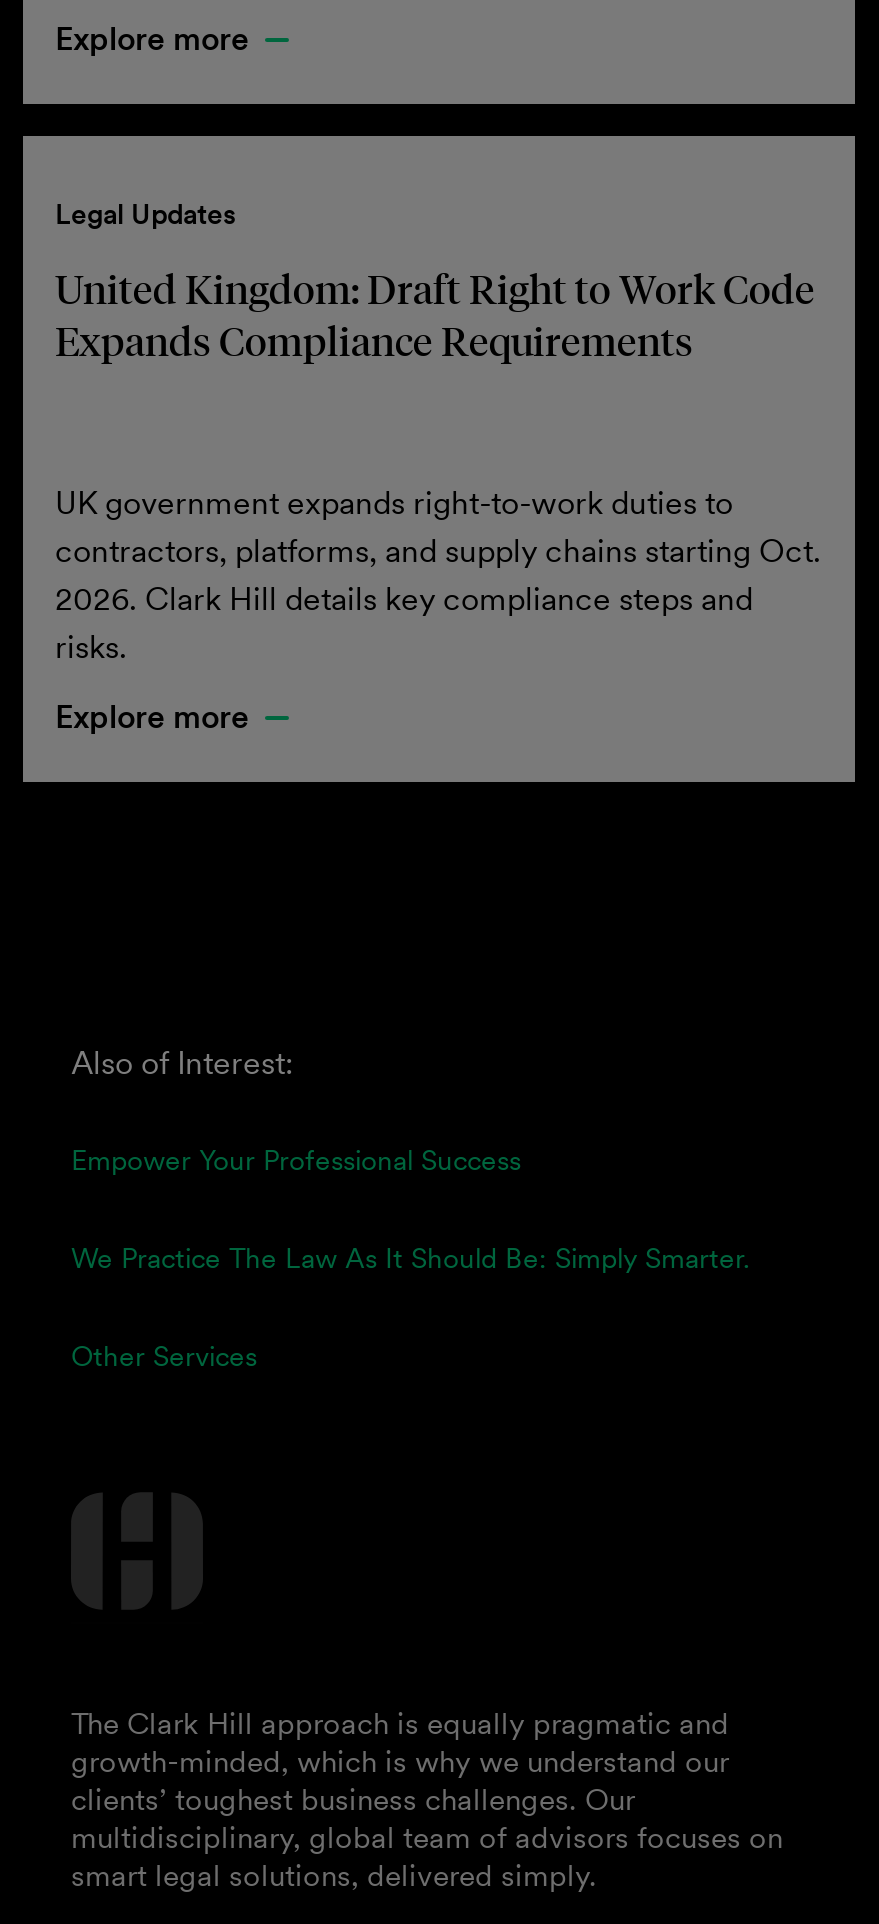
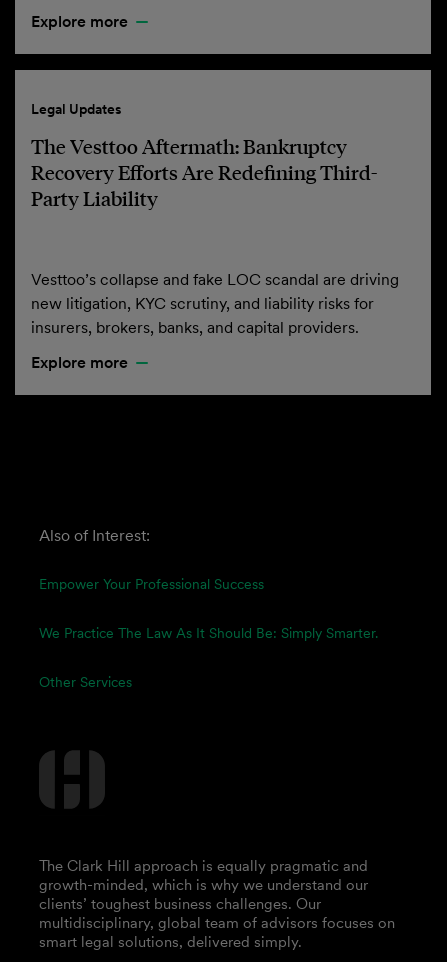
[55,262,815,366] United Kingdom: Draft Right to Work Code | Expands Compliance Requirements -> [31,133,377,211] The Vesttoo Aftermath: Bankruptcy | Recovery Efforts Are Redefining Third- | Party Liability
[55,482,821,666] UK government expands right-to-work duties to | contractors, platforms, and supply chains starting Oct. | 2026. Clark Hill details key compliance steps and | risks. -> [31,269,399,337] Vesttoo’s collapse and fake LOC scandal are driving | new litigation, KYC scrutiny, and liability risks for | insurers, brokers, banks, and capital providers.

